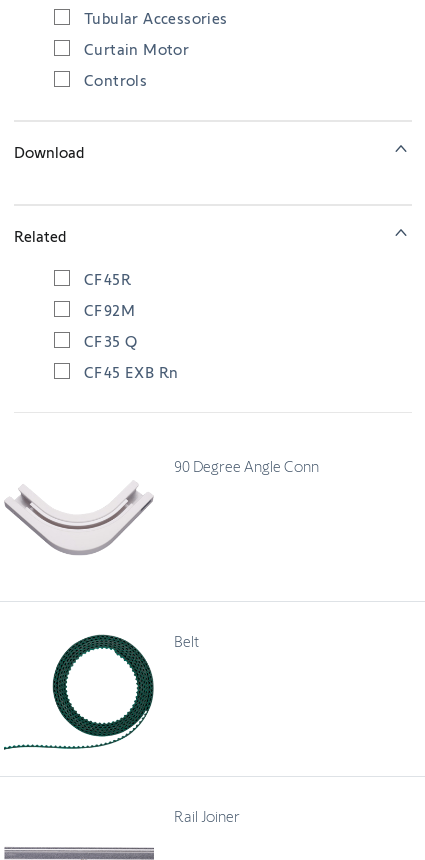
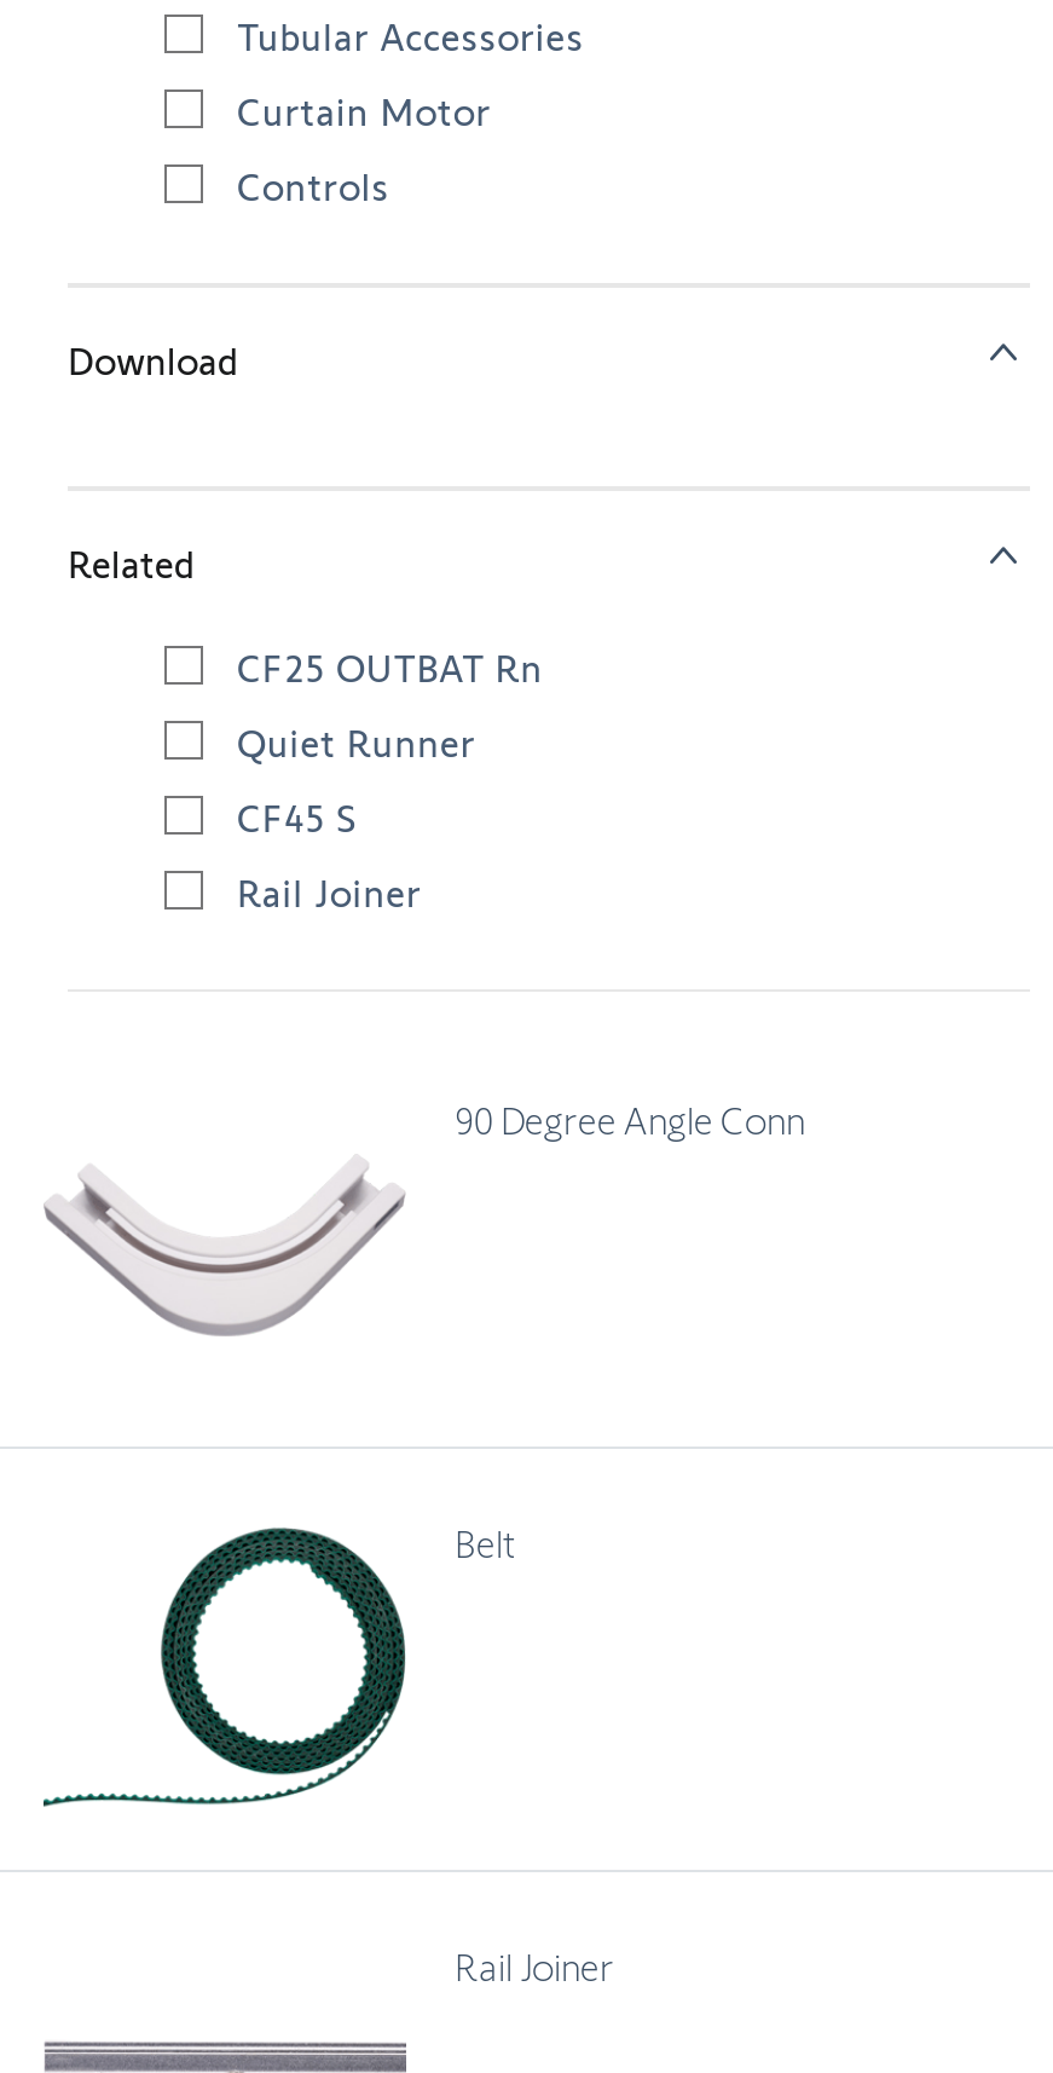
[84,271,131,288] CF45R -> [237,649,543,690] CF25 OUTBAT Rn
[84,302,135,319] CF92M -> [237,724,476,765] Quiet Runner
[84,333,137,350] CF35 Q -> [237,799,356,840] CF45 S
[84,364,178,381] CF45 EXB Rn -> [237,874,422,915] Rail Joiner

